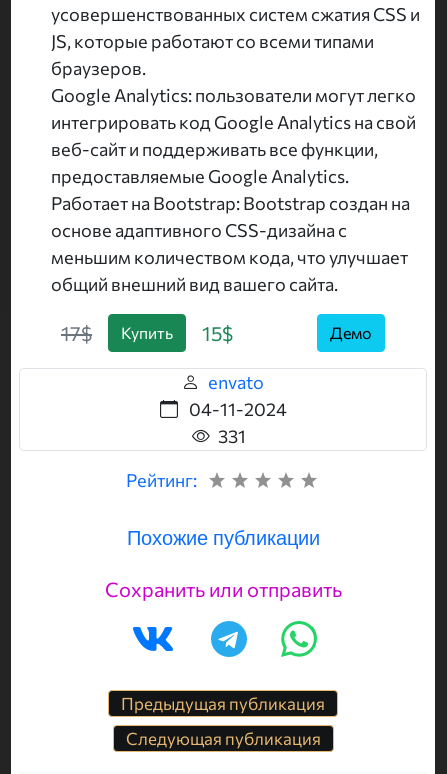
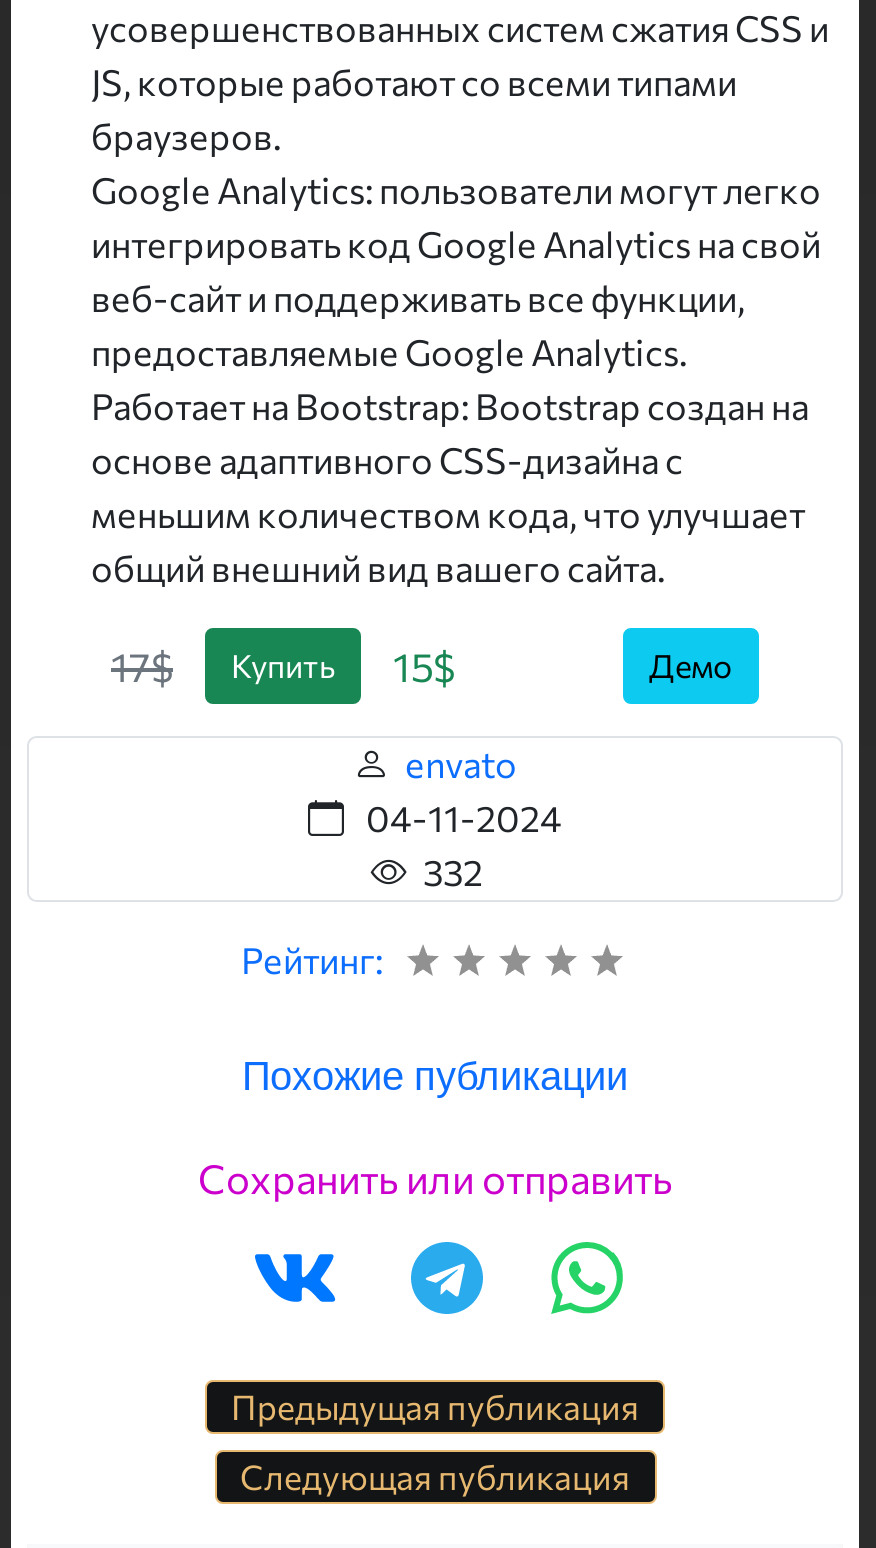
[218,425,246,447] 331 -> [423,850,483,894] 332

